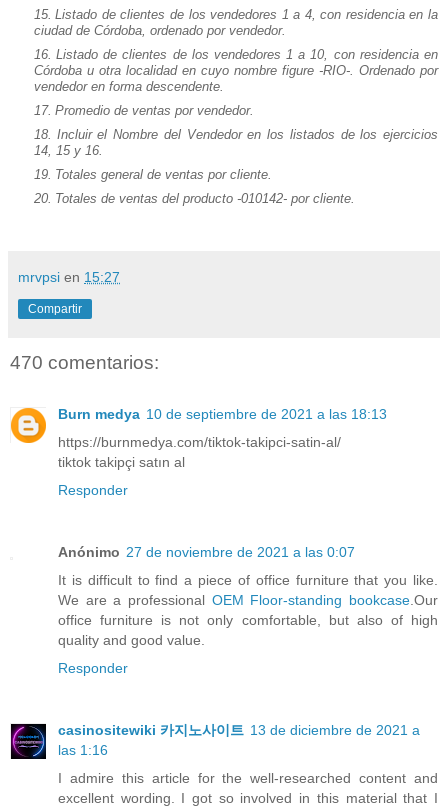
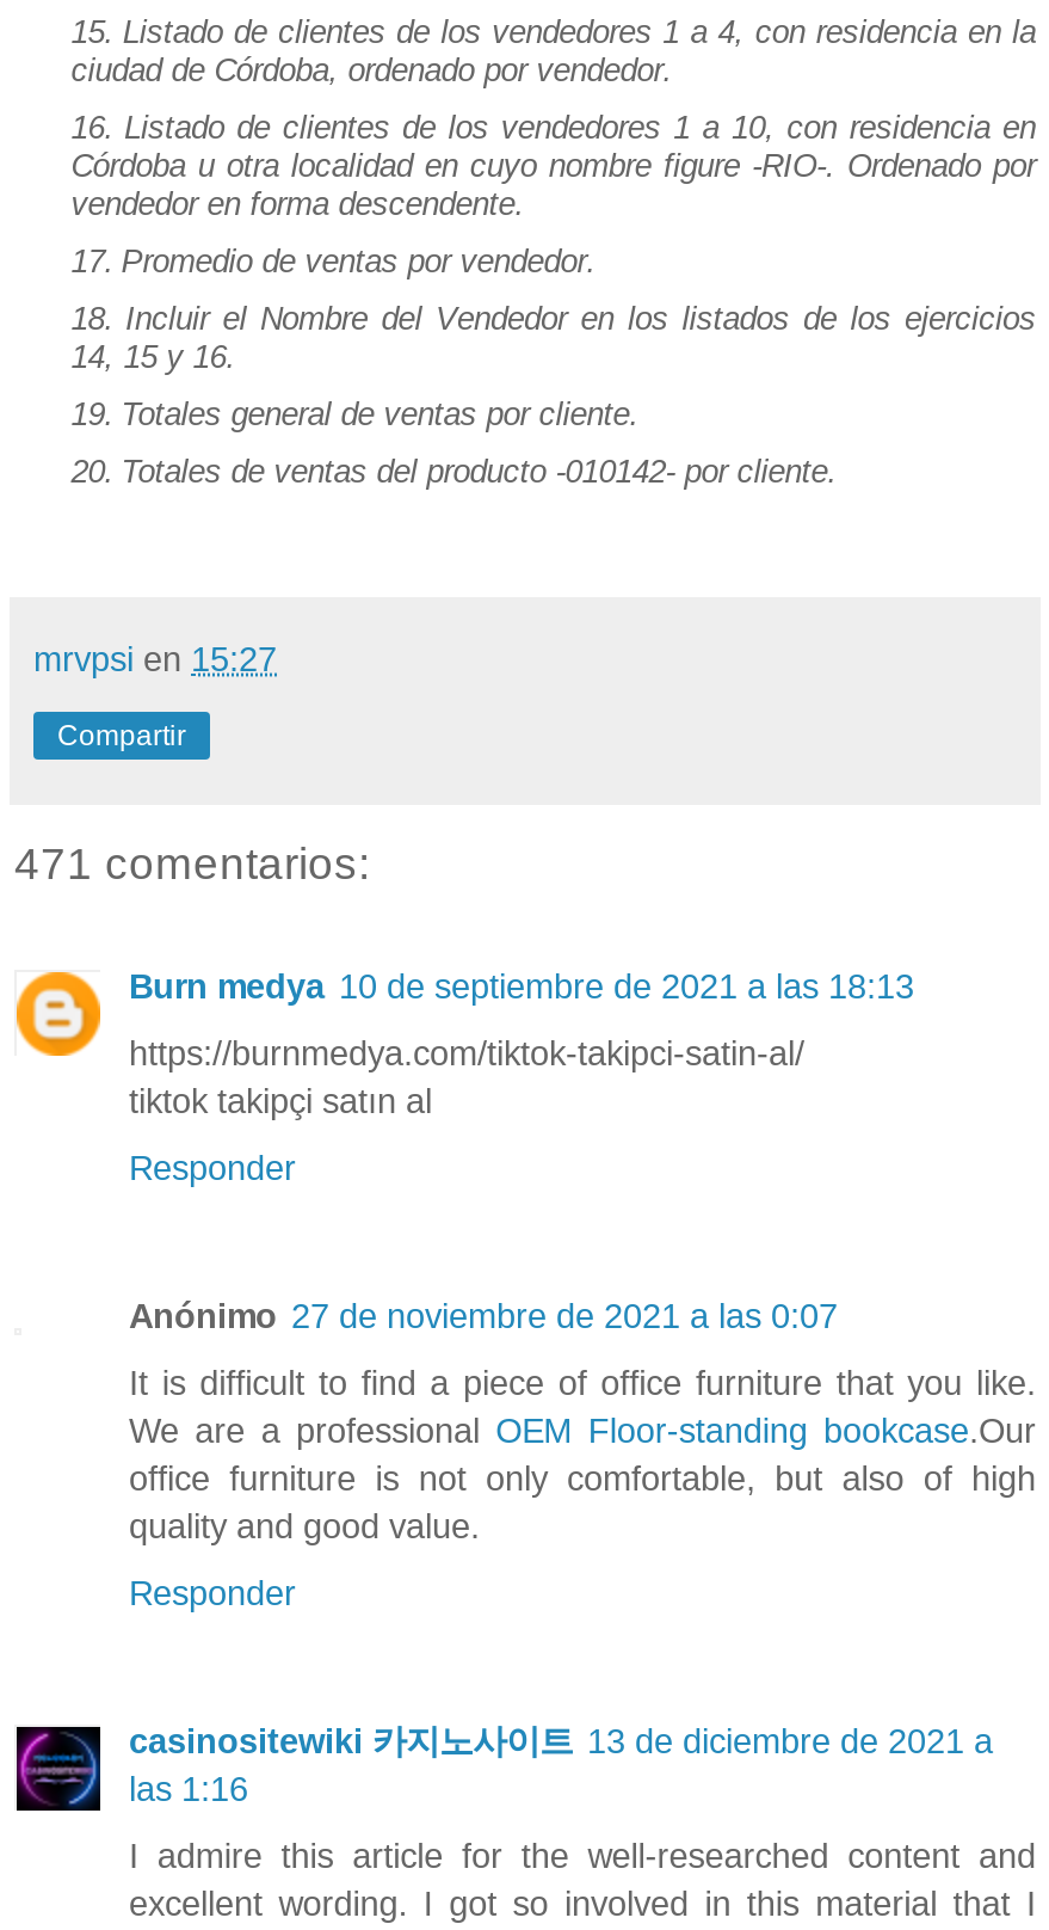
[10,352,159,373] 470 comentarios: -> [14,838,370,888] 471 comentarios:

